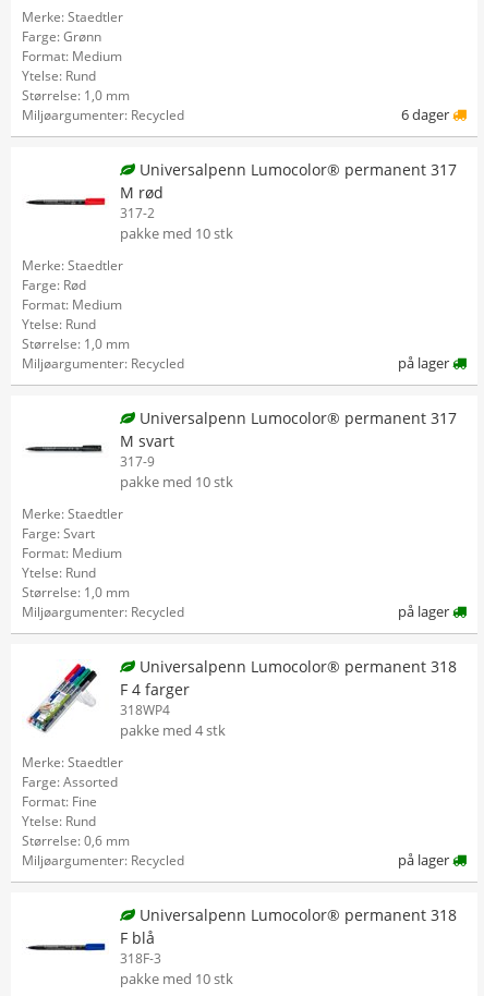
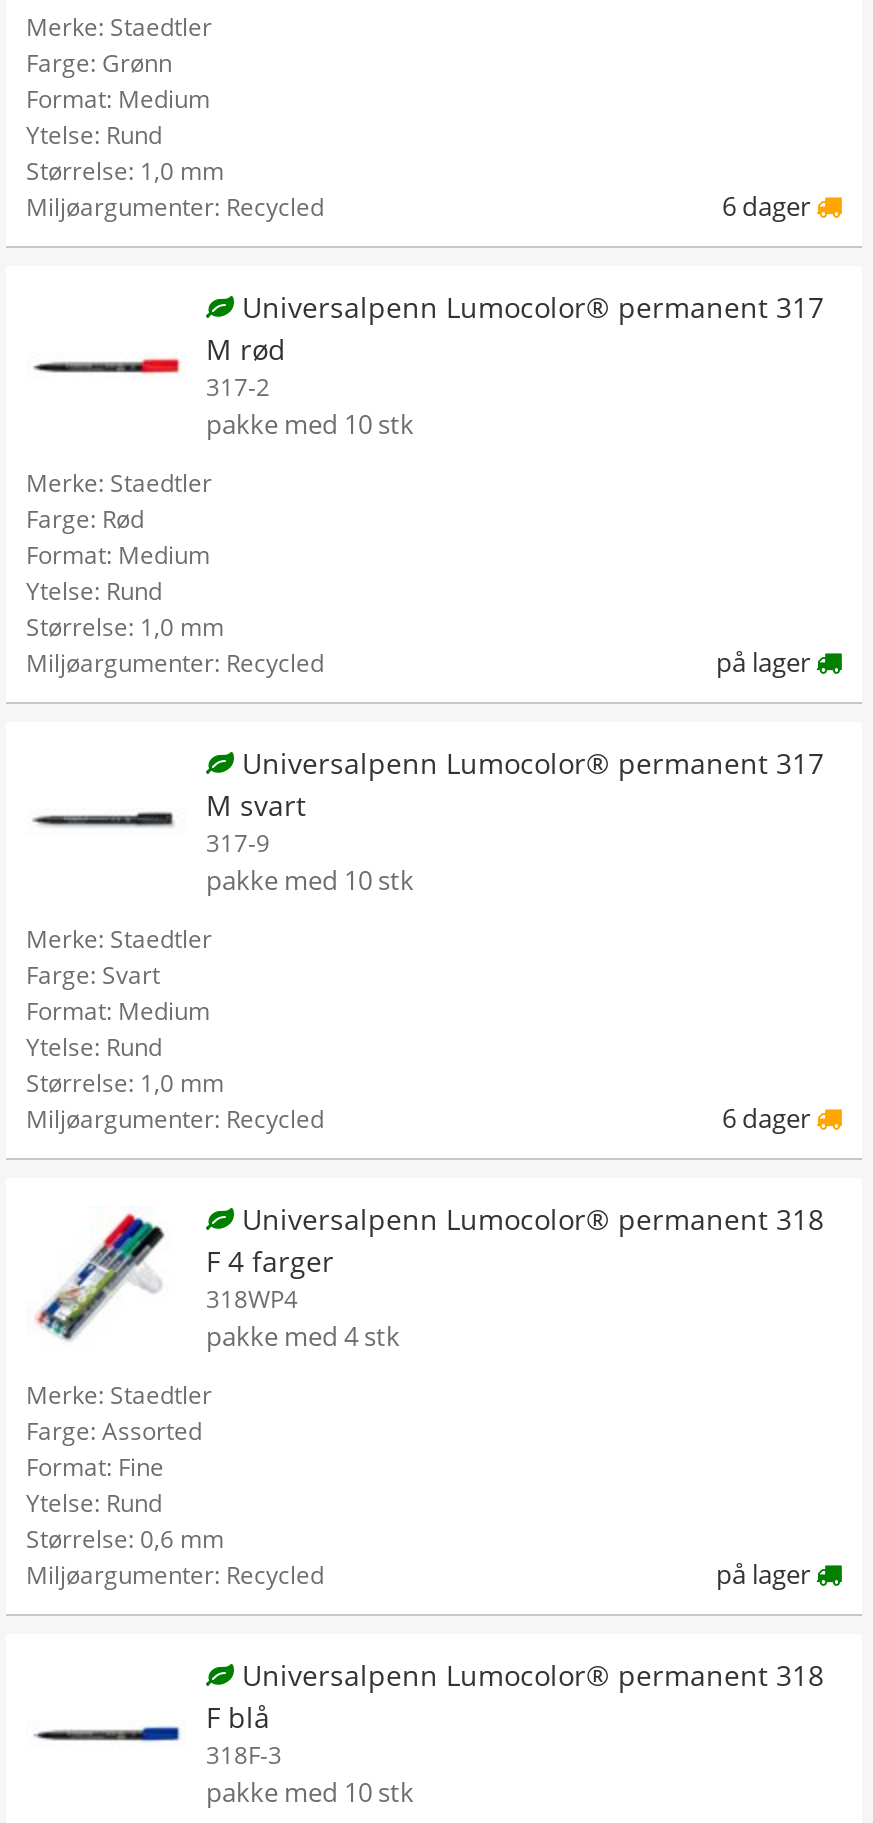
[398,602,452,621] på lager -> [722,1100,816,1136] 6 dager

